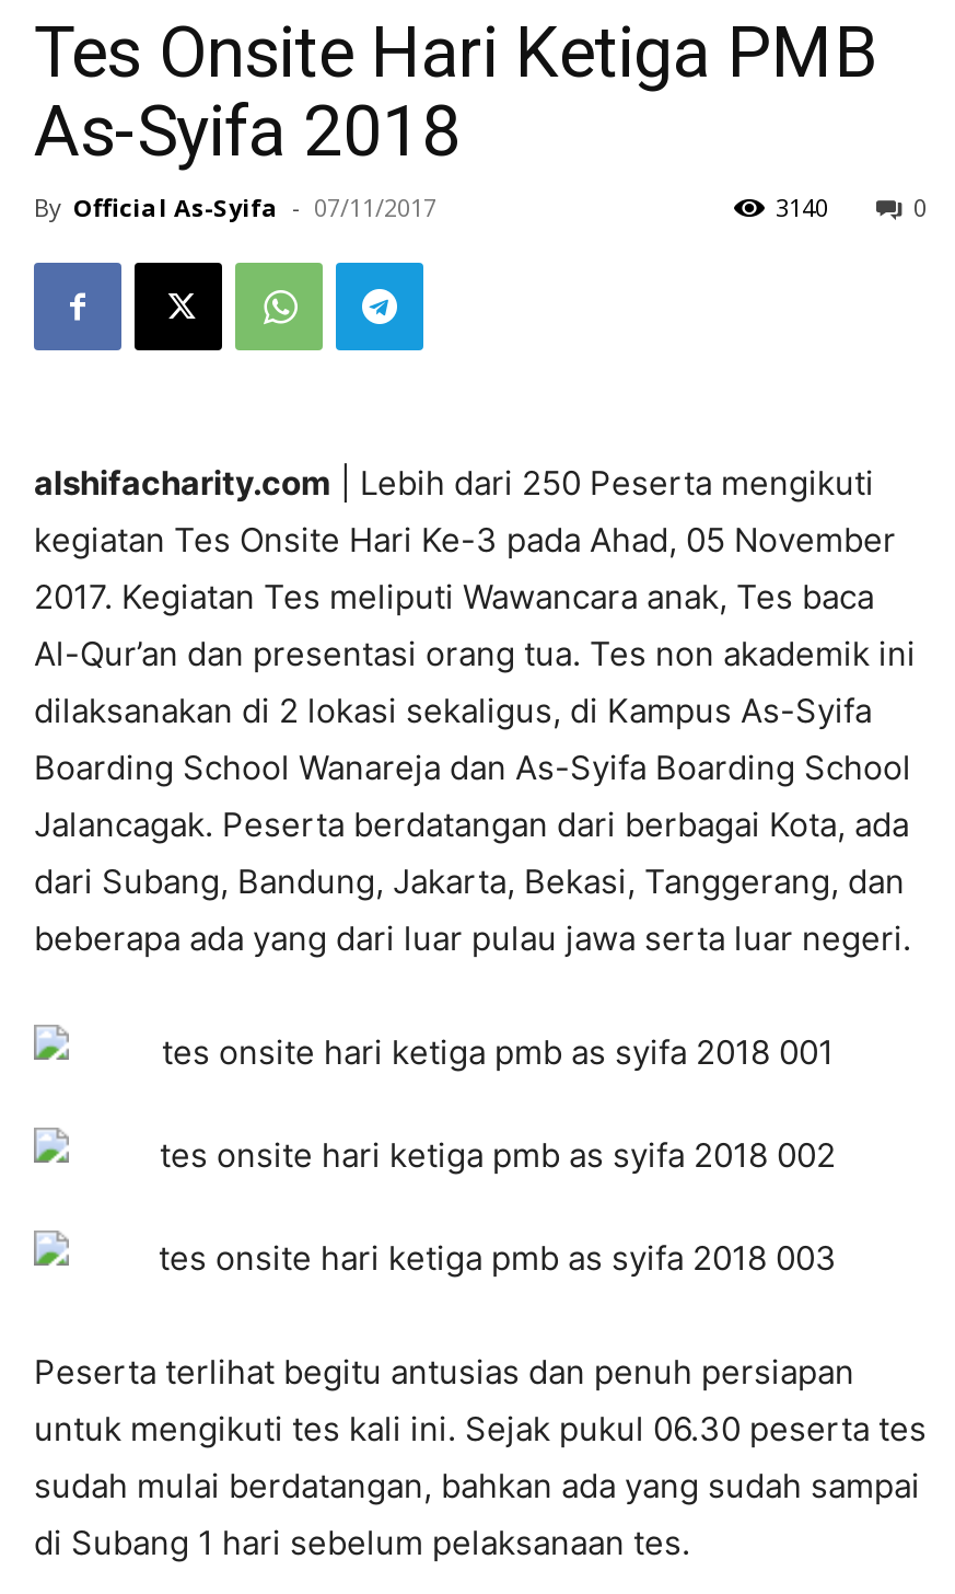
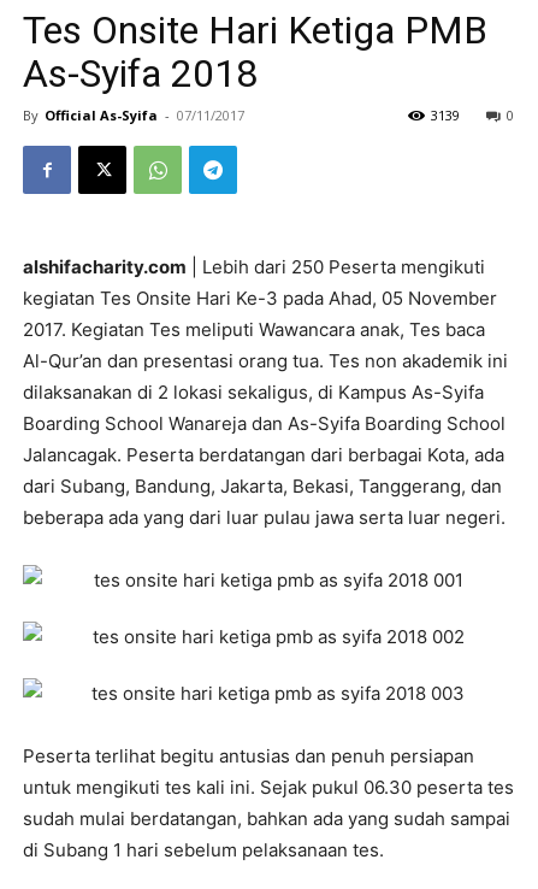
[776,190,828,223] 3140 -> [431,106,460,124] 3139

